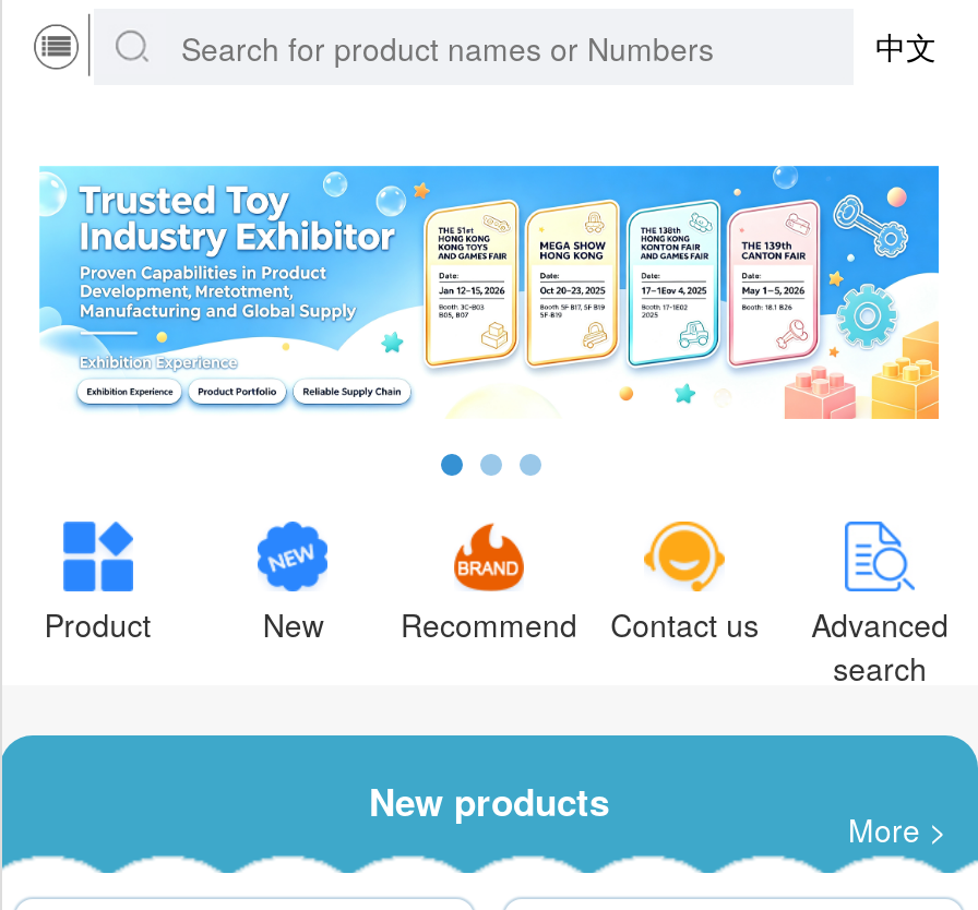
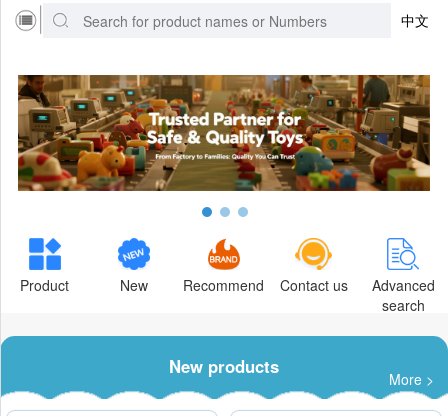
[37,164,941,421] [image] -> [17,74,431,192] [image]

